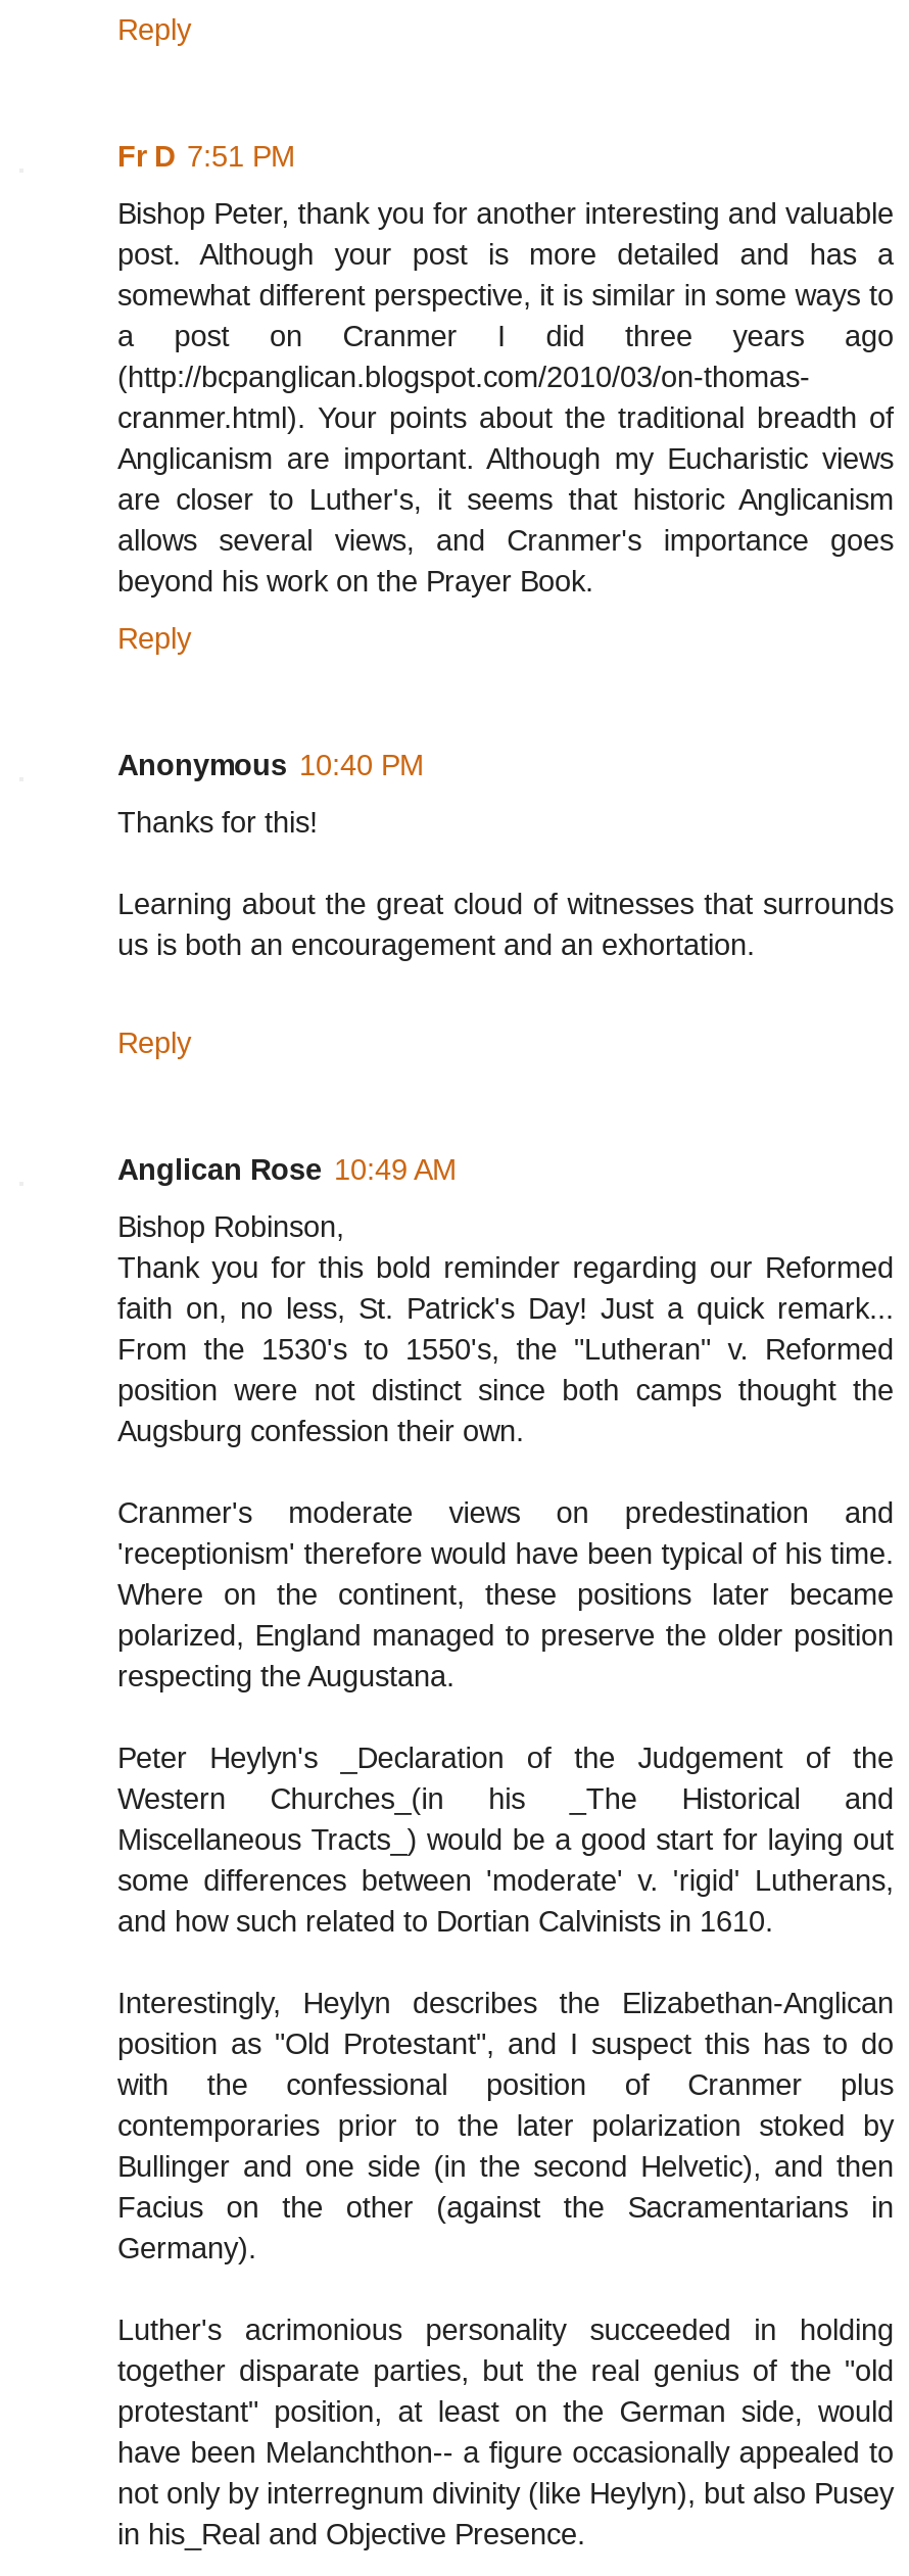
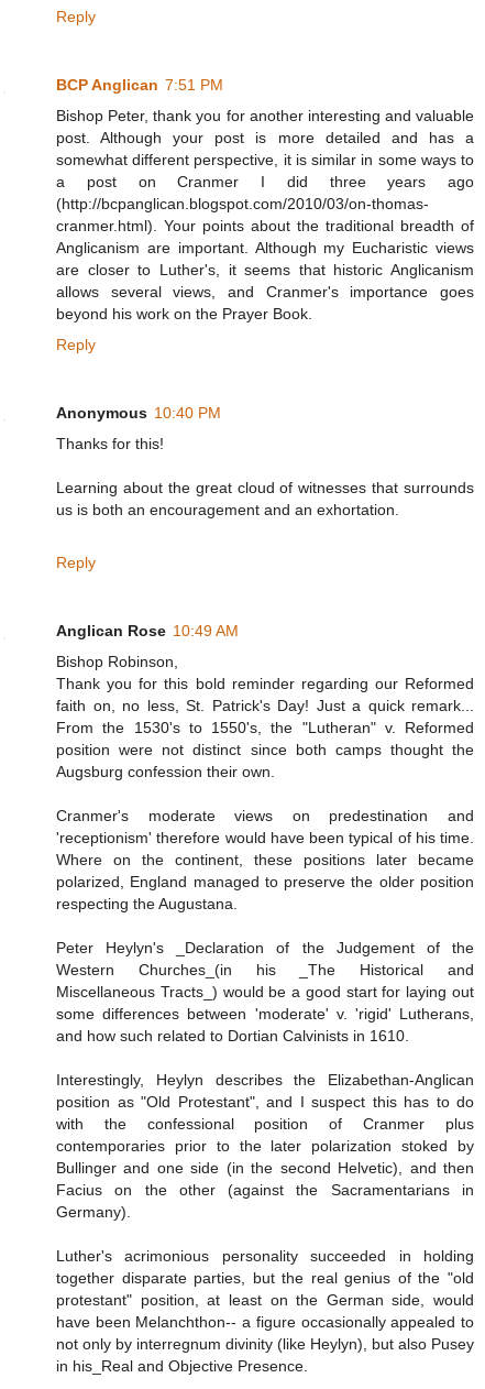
[117,140,295,173] Fr D 7:51 PM -> [56,76,223,94] BCP Anglican 7:51 PM

